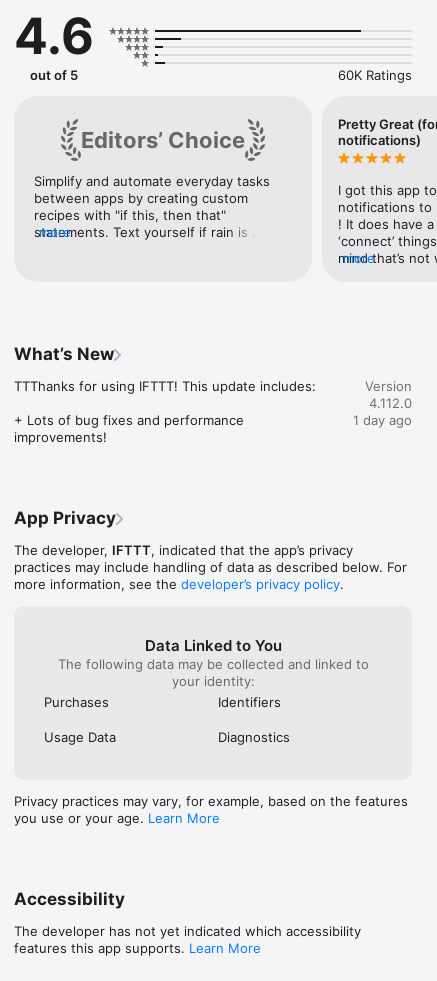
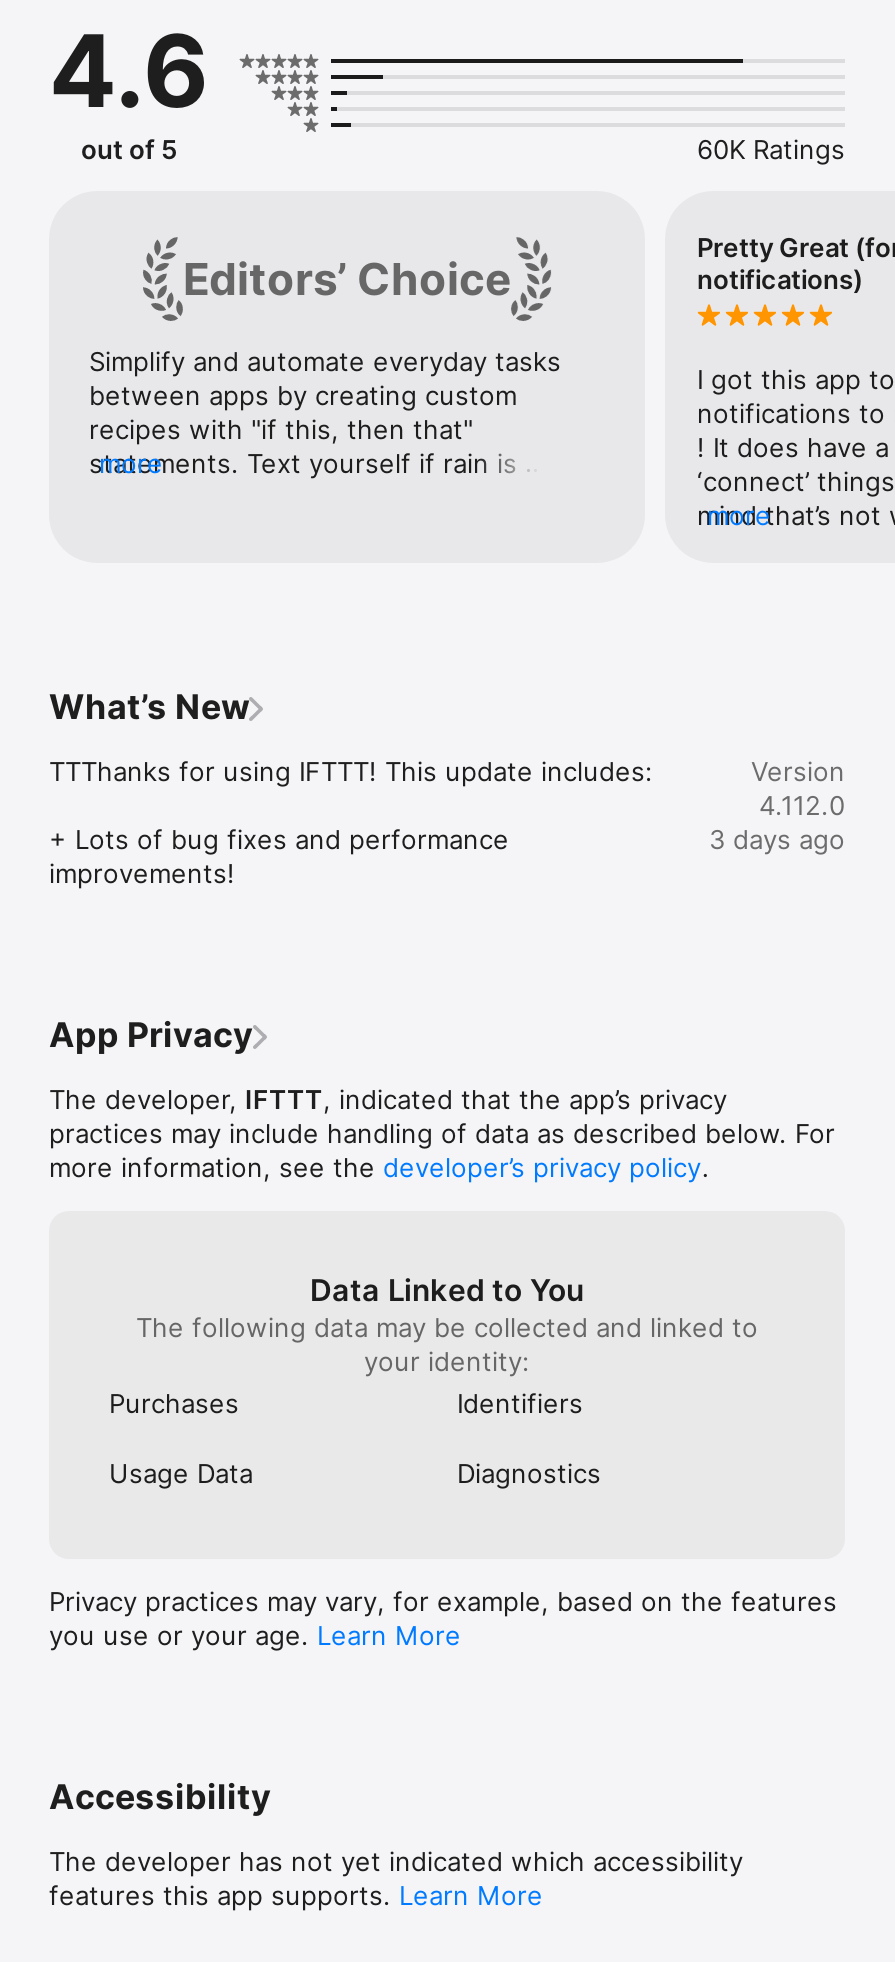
[353,412,412,428] 1 day ago -> [709,824,845,856] 3 days ago

